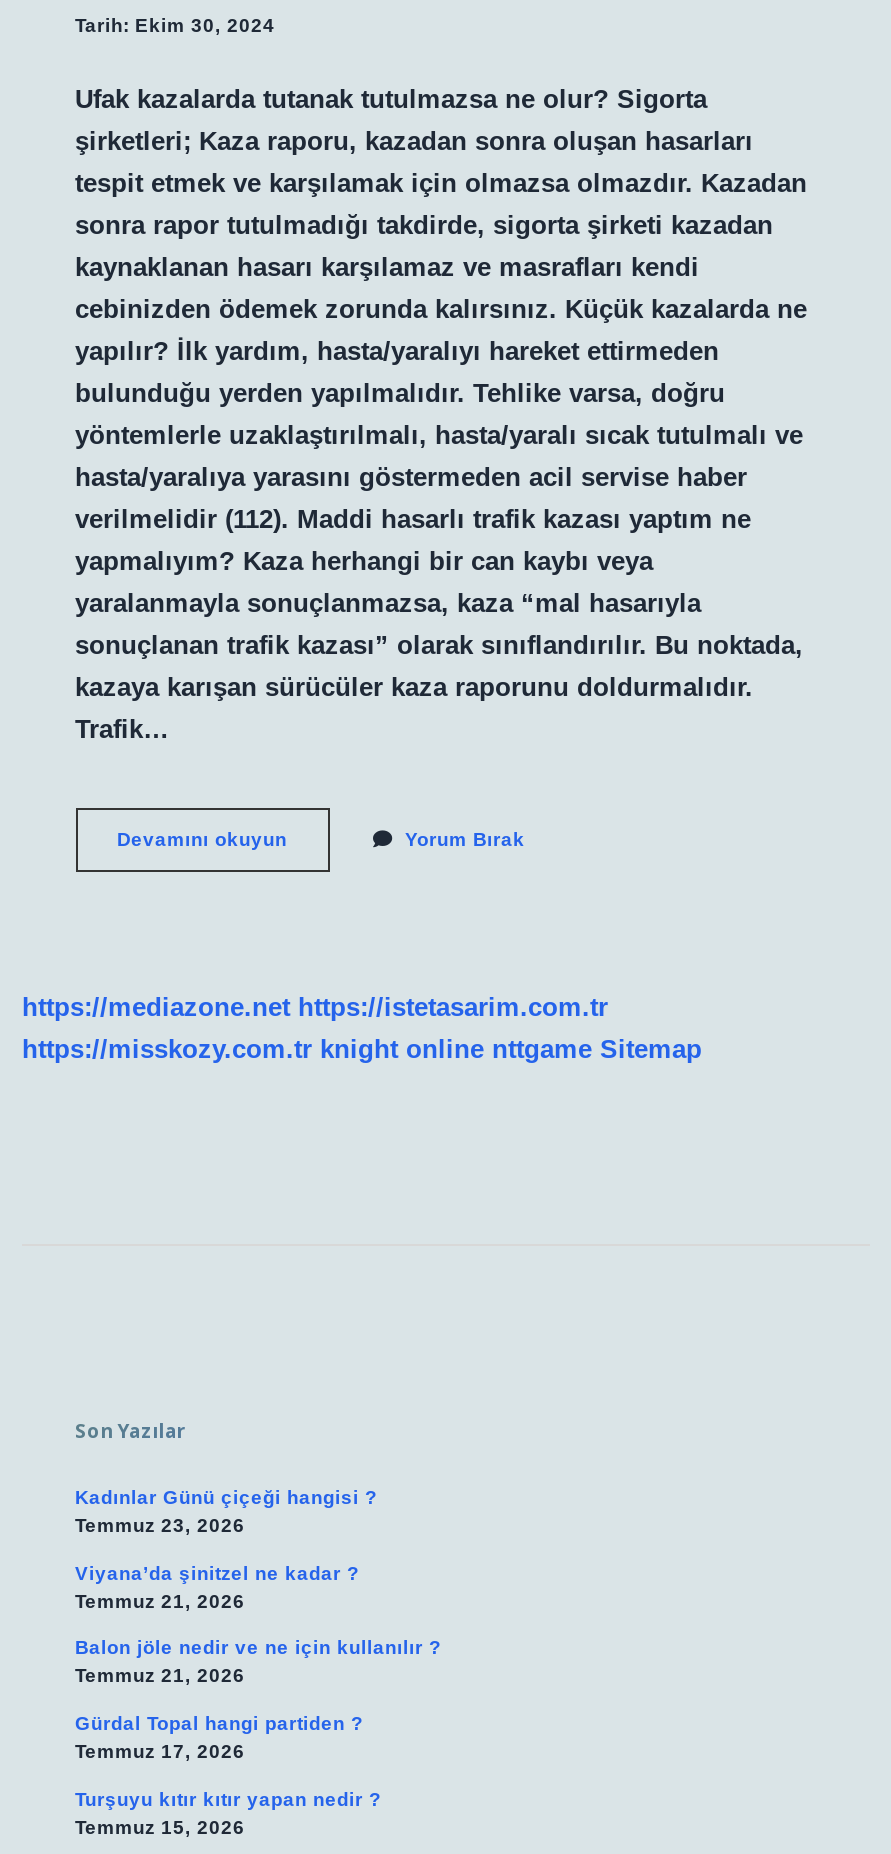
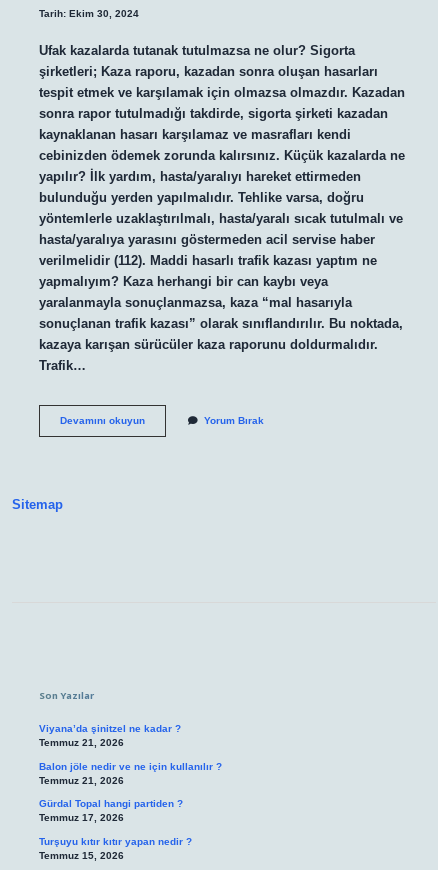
[22,993,702,1065] https://mediazone.net https://istetasarim.com.tr | https://misskozy.com.tr knight online nttgame Sitemap -> [12,497,63,512] Sitemap
[75,1487,377,1537] Kadınlar Günü çiçeği hangisi ? | Temmuz 23, 2026 -> none

